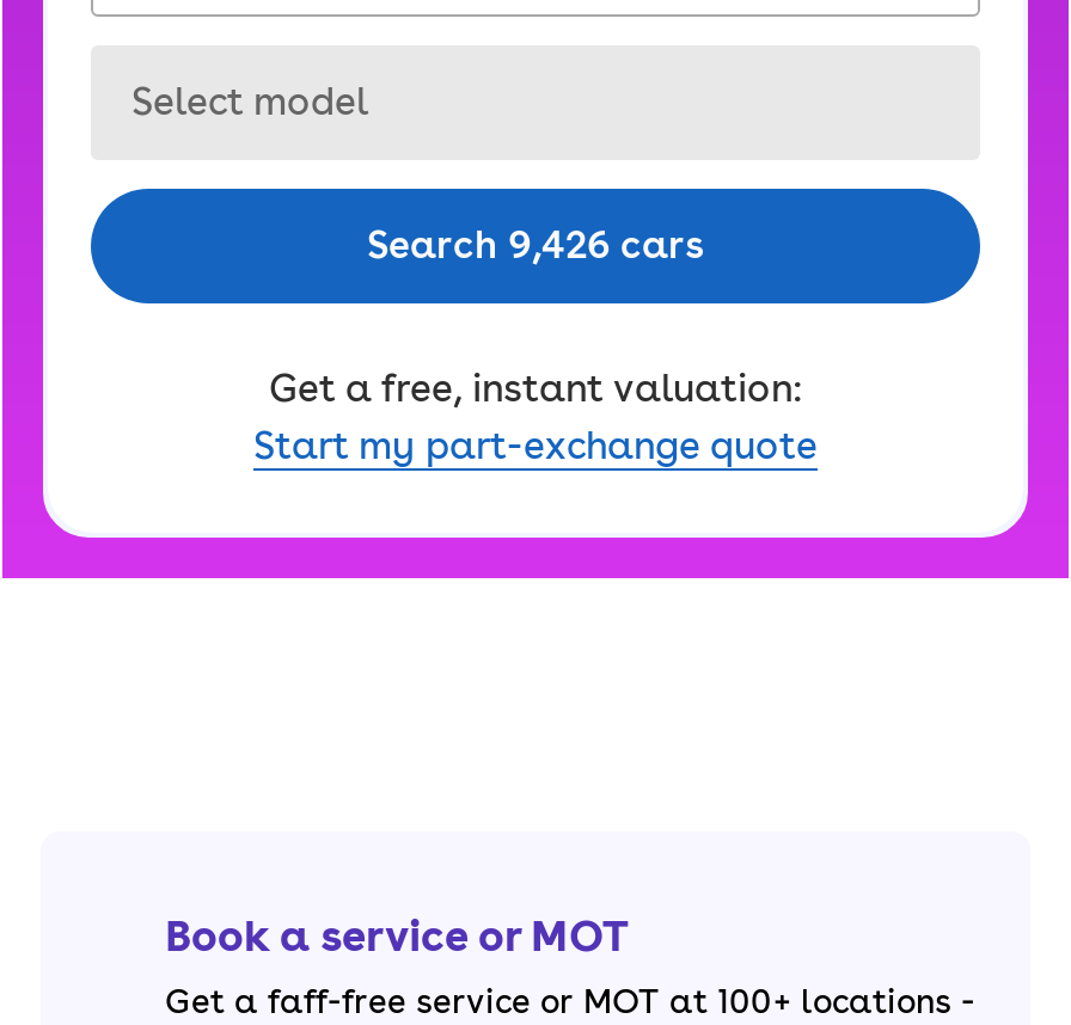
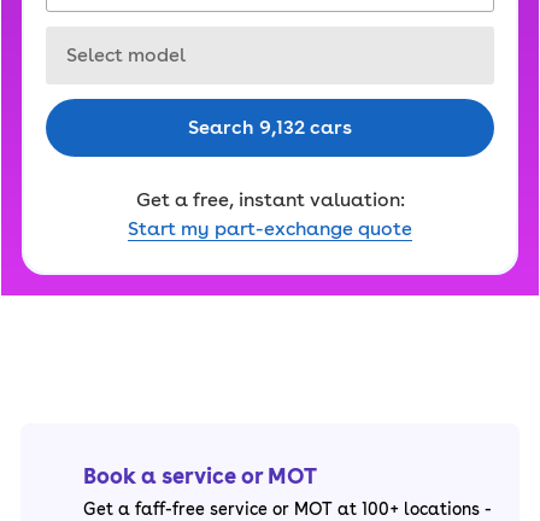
[367,222,704,268] Search 9,426 cars -> [188,116,352,139] Search 9,132 cars

